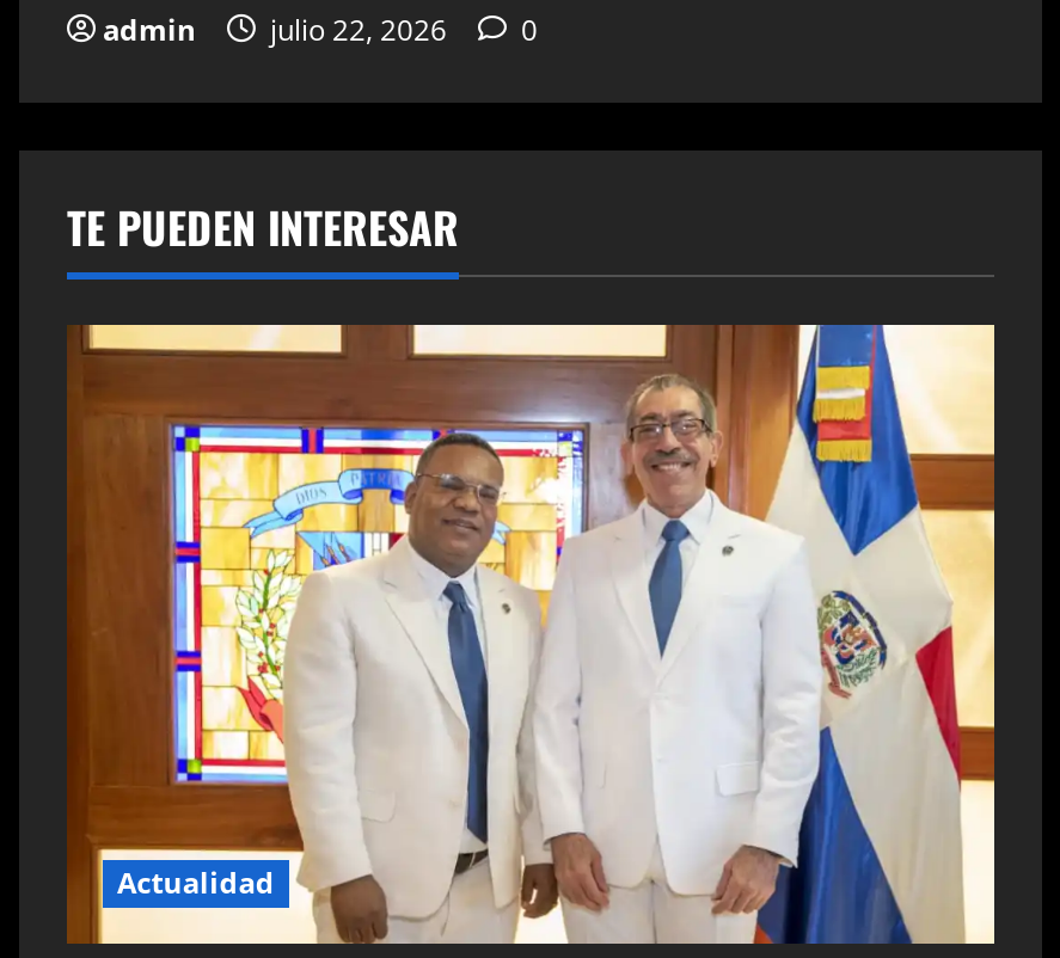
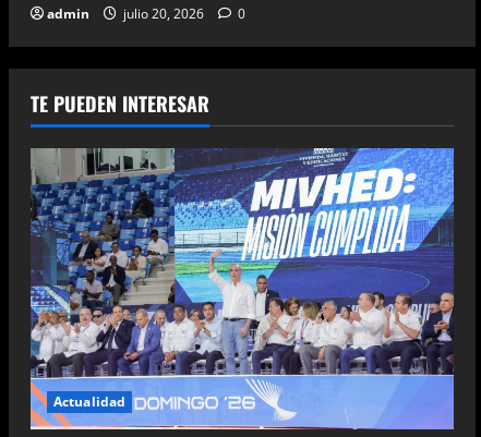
[103,9,538,49] admin julio 22, 2026 0 -> [47,4,245,22] admin julio 20, 2026 0
[67,323,997,946] [image] -> [29,147,455,430] [image]

